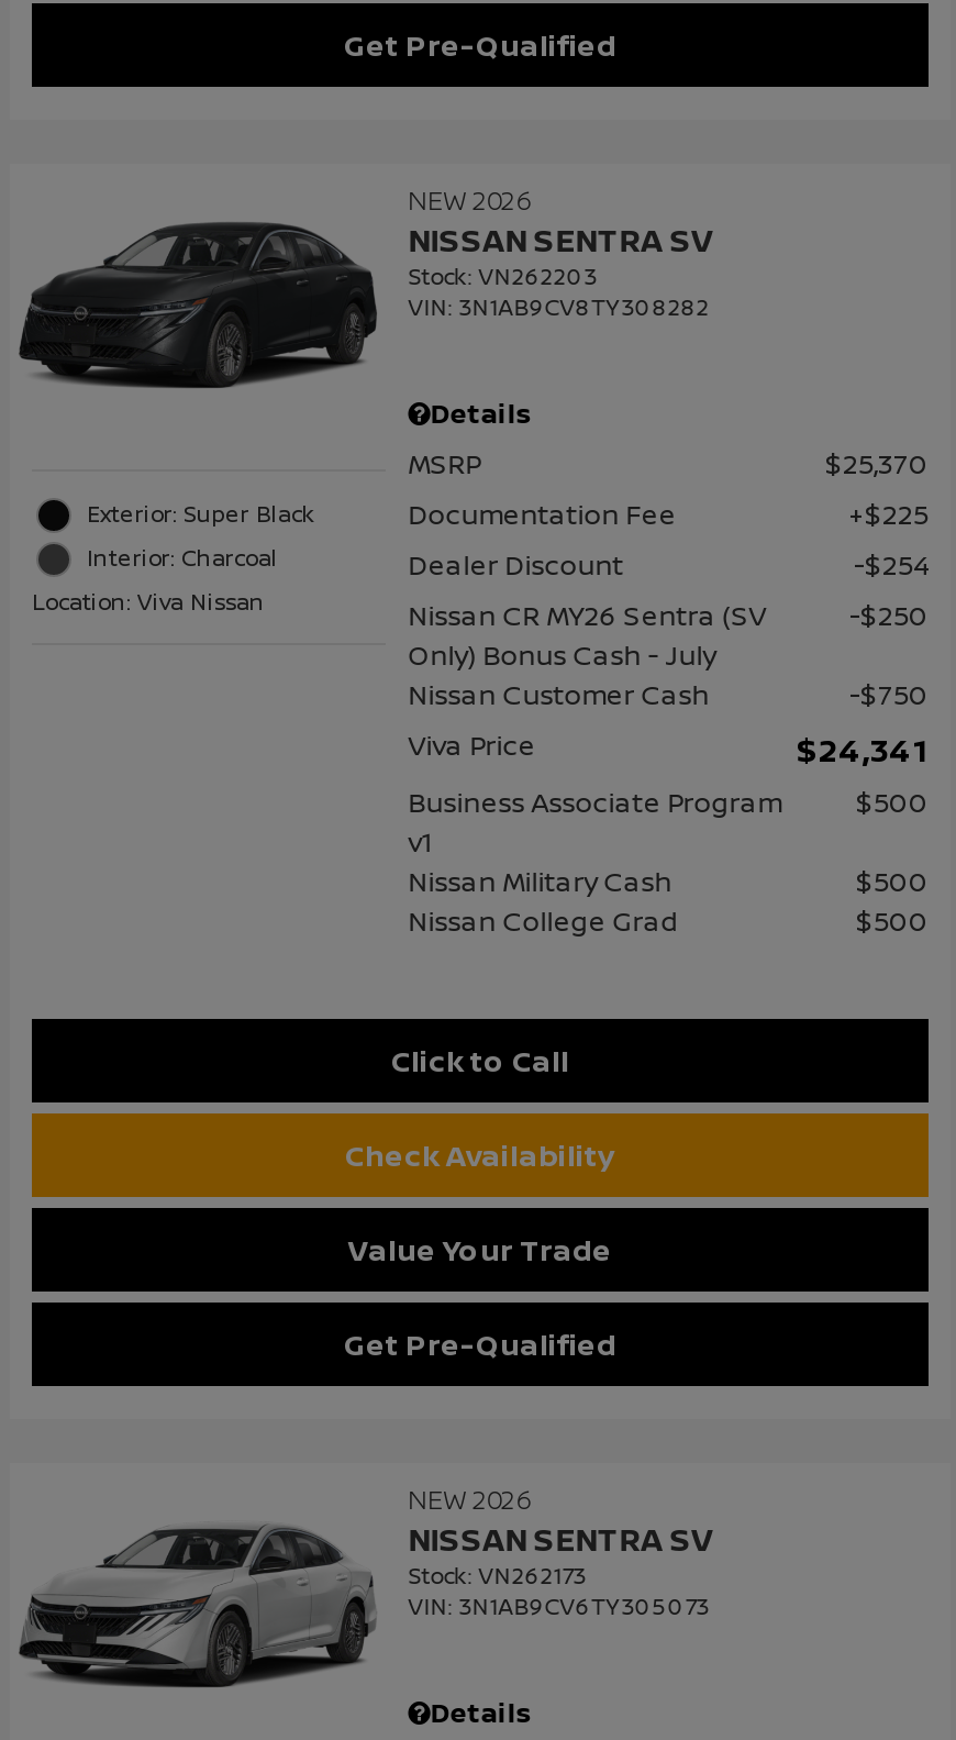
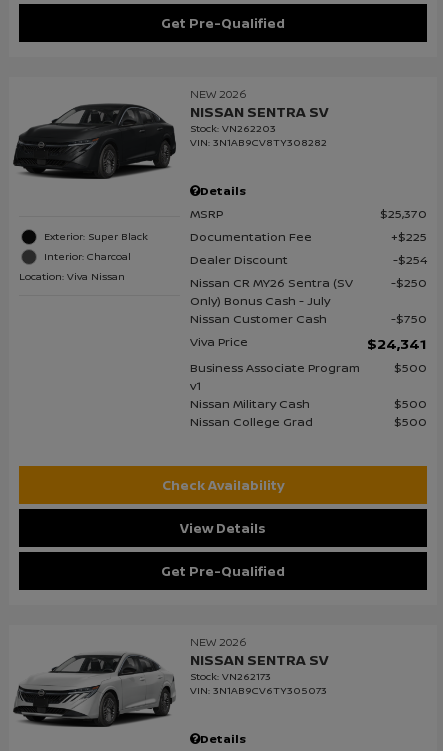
[391,1042,569,1081] Click to Call -> none
[348,1231,612,1270] Value Your Trade -> [180,519,266,537] View Details

